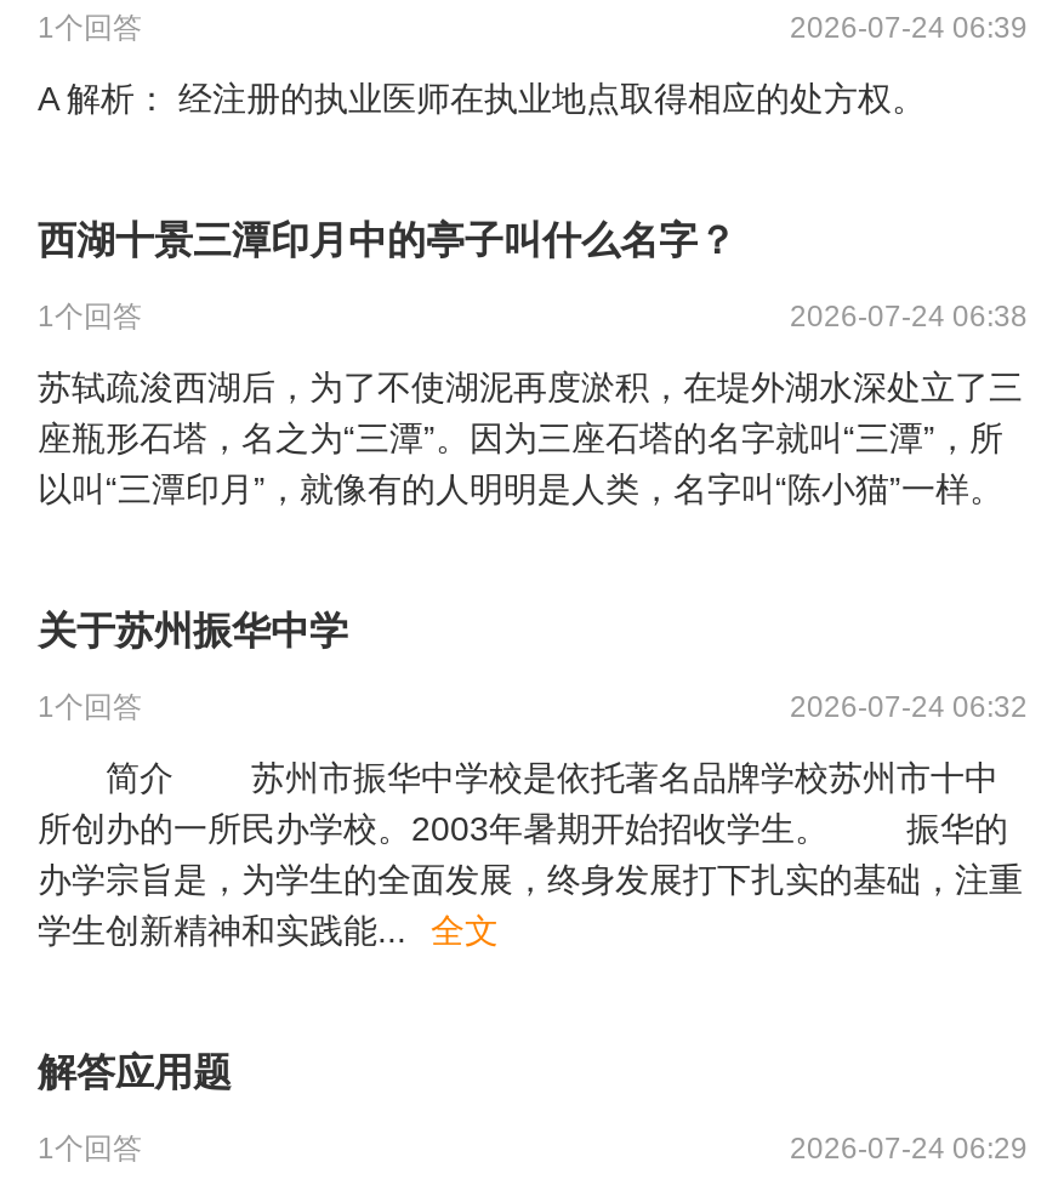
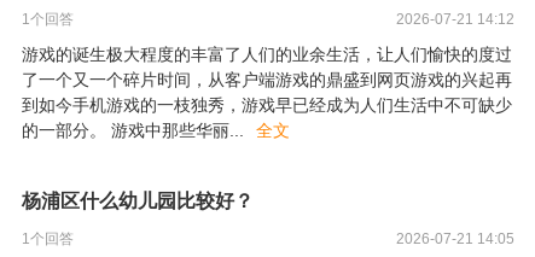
[38,11,1028,950] 2026-07-24 06:39 | A 解析： 经注册的执业医师在执业地点取得相应的处方权。 | 西湖十景三潭印月中的亭子叫什么名字？ | 1个回答 | 2026-07-24 06:38 | 苏轼疏浚西湖后，为了不使湖泥再度淤积，在堤外湖水深处立了三 | 座瓶形石塔，名之为“三潭”。因为三座石塔的名字就叫“三潭”，所 | 以叫“三潭印月”，就像有的人明明是人类，名字叫“陈小猫”一样。 | 关于苏州振华中学 | 1个回答 | 2026-07-24 06:32 | 简介 苏州市振华中学校是依托著名品牌学校苏州市十中 | 所创办的一所民办学校。2003年暑期开始招收学生。 振华的 | 办学宗旨是，为学生的全面发展，终身发展打下扎实的基础，注重 | 学生创新精神和实践能... -> [22,11,514,140] 2026-07-21 14:12 | 游戏的诞生极大程度的丰富了人们的业余生活，让人们愉快的度过 | 了一个又一个碎片时间，从客户端游戏的鼎盛到网页游戏的兴起再 | 到如今手机游戏的一枝独秀，游戏早已经成为人们生活中不可缺少 | 的一部分。 游戏中那些华丽...
[38,1052,232,1093] 解答应用题 -> [22,191,254,211] 杨浦区什么幼儿园比较好？
[790,1132,1028,1166] 2026-07-24 06:29 -> [396,230,514,247] 2026-07-21 14:05

